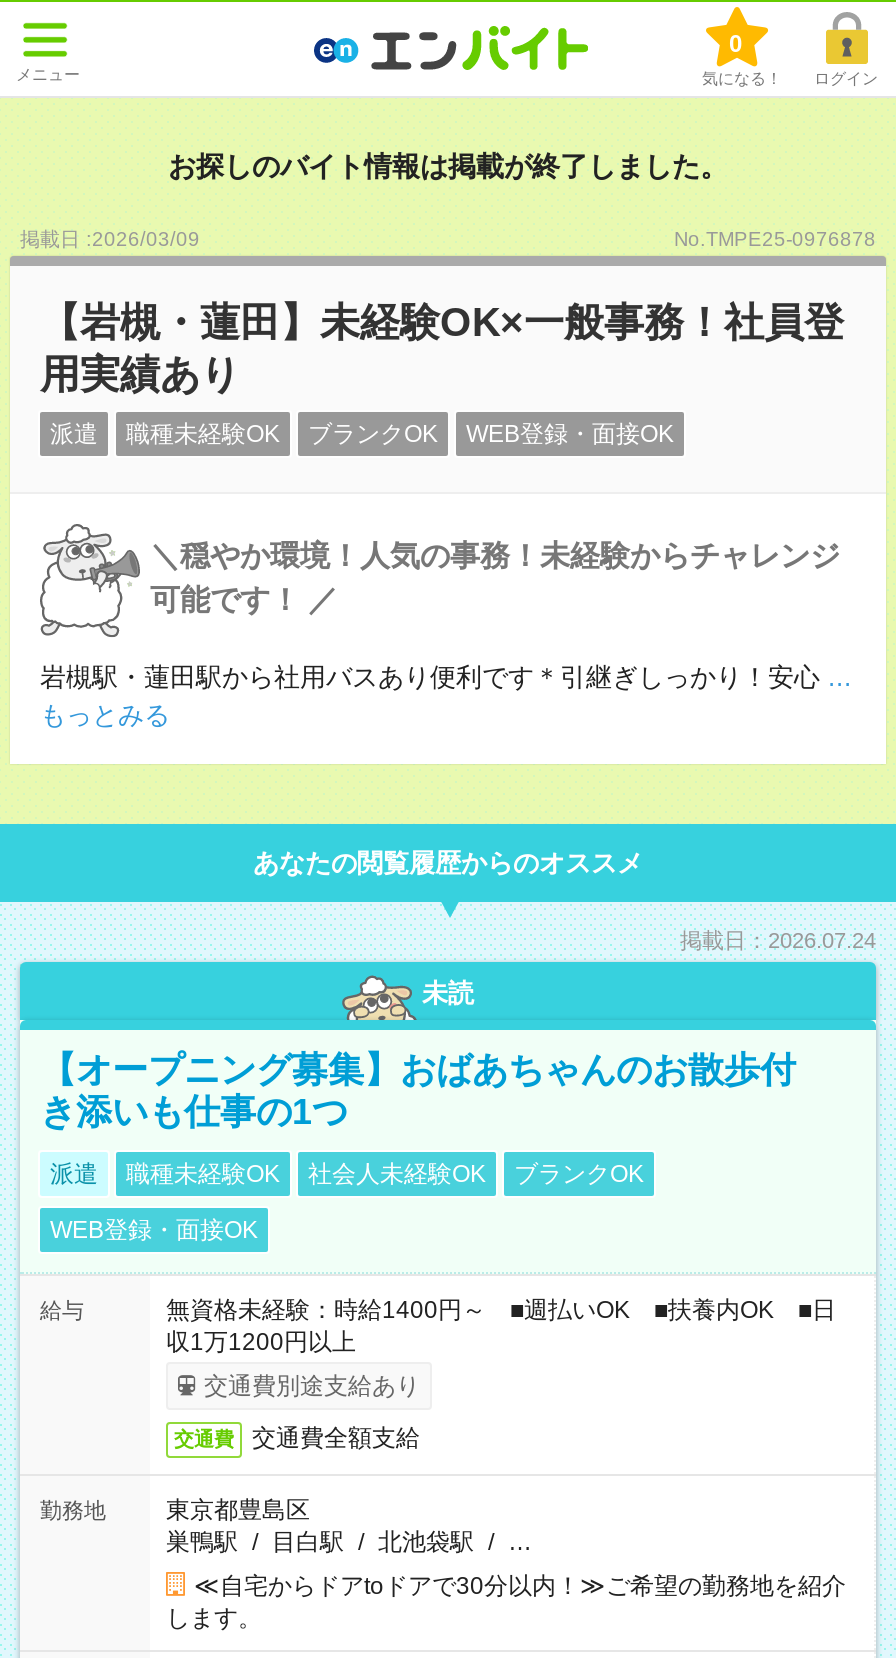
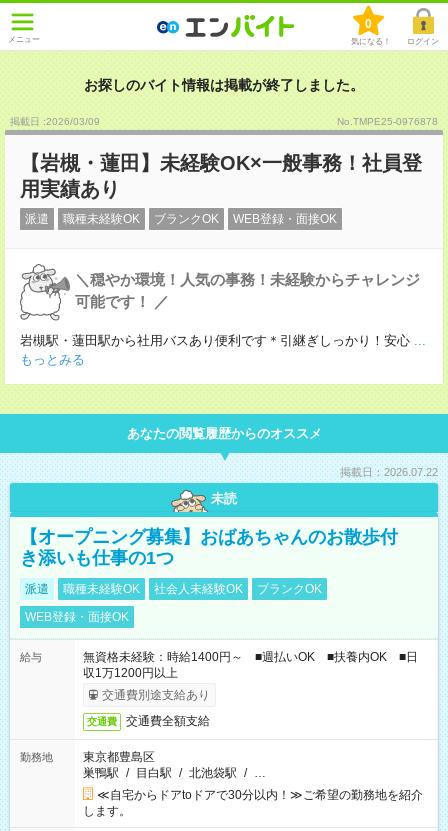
[680,928,876,952] 掲載日：2026.07.24 -> [340,466,438,478] 掲載日：2026.07.22

